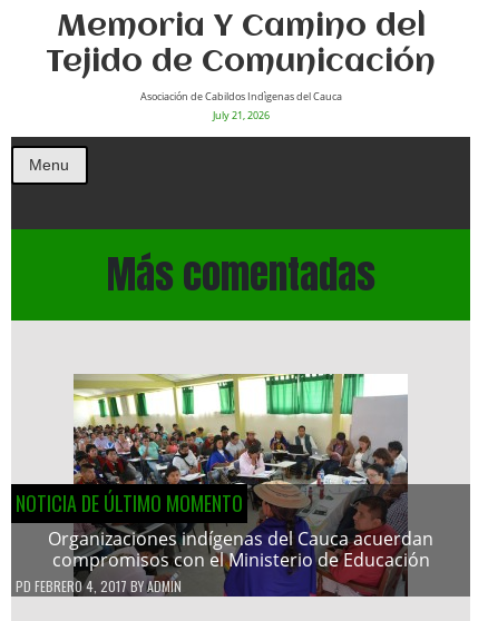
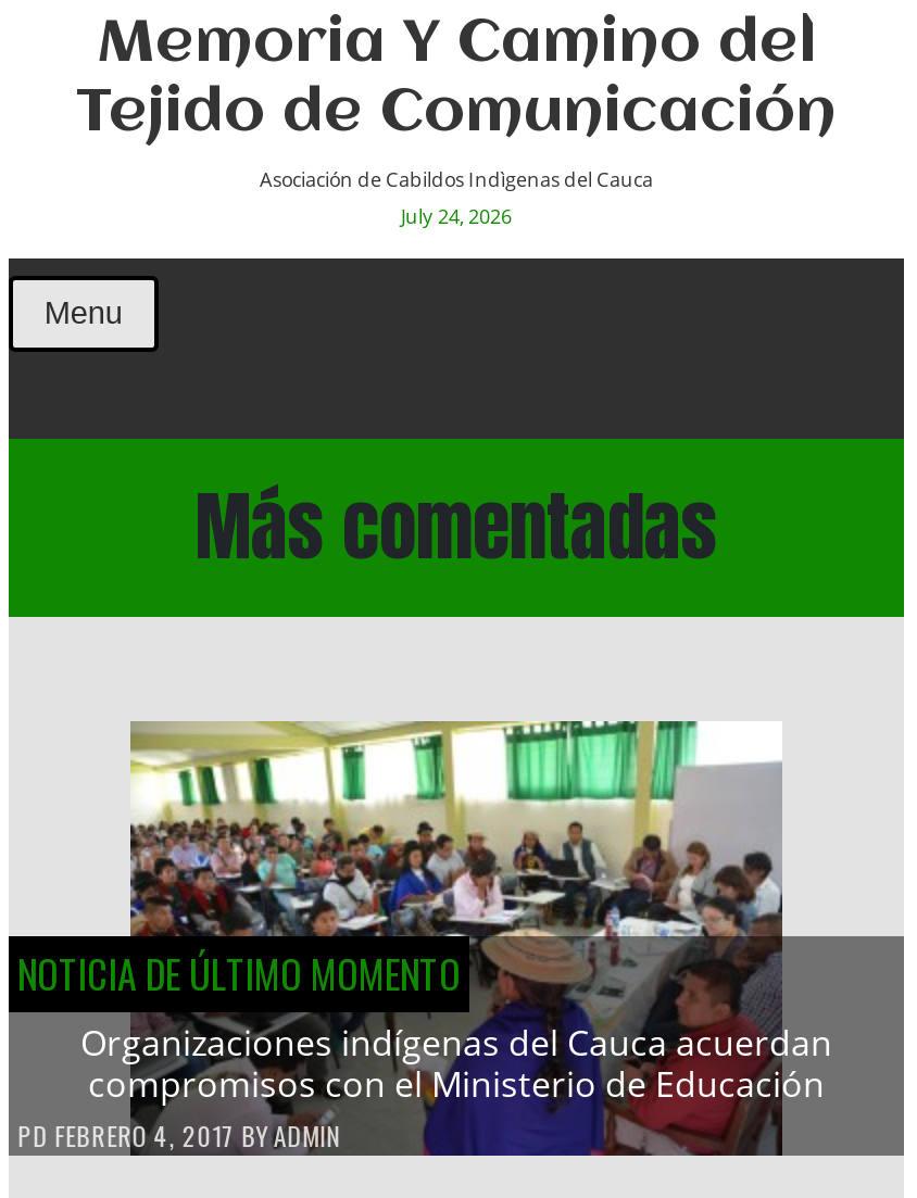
[212,108,269,122] July 21, 2026 -> [401,202,512,230] July 24, 2026

